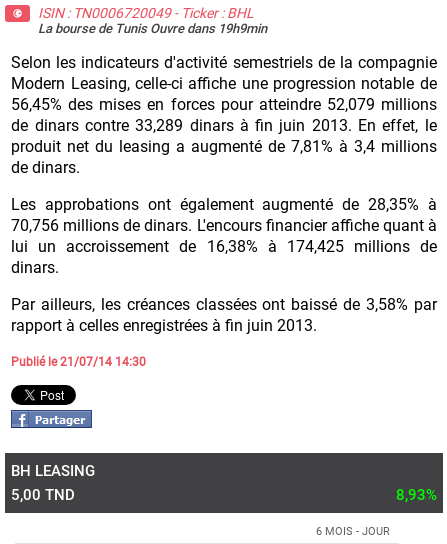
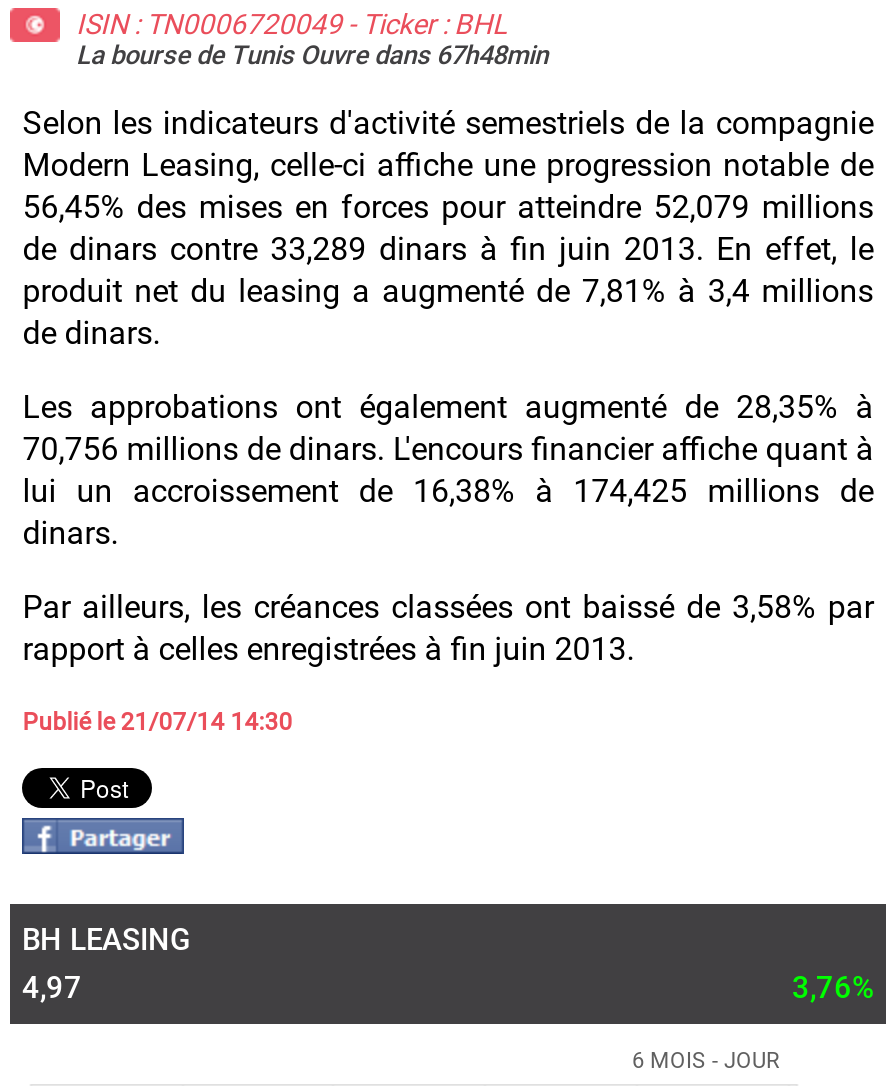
[38,21,267,36] La bourse de Tunis Ouvre dans 19h9min -> [76,40,548,70] La bourse de Tunis Ouvre dans 67h48min
[11,486,437,504] 5,00 TND | 8,93% -> [22,970,874,1006] 4,97 | 3,76%

